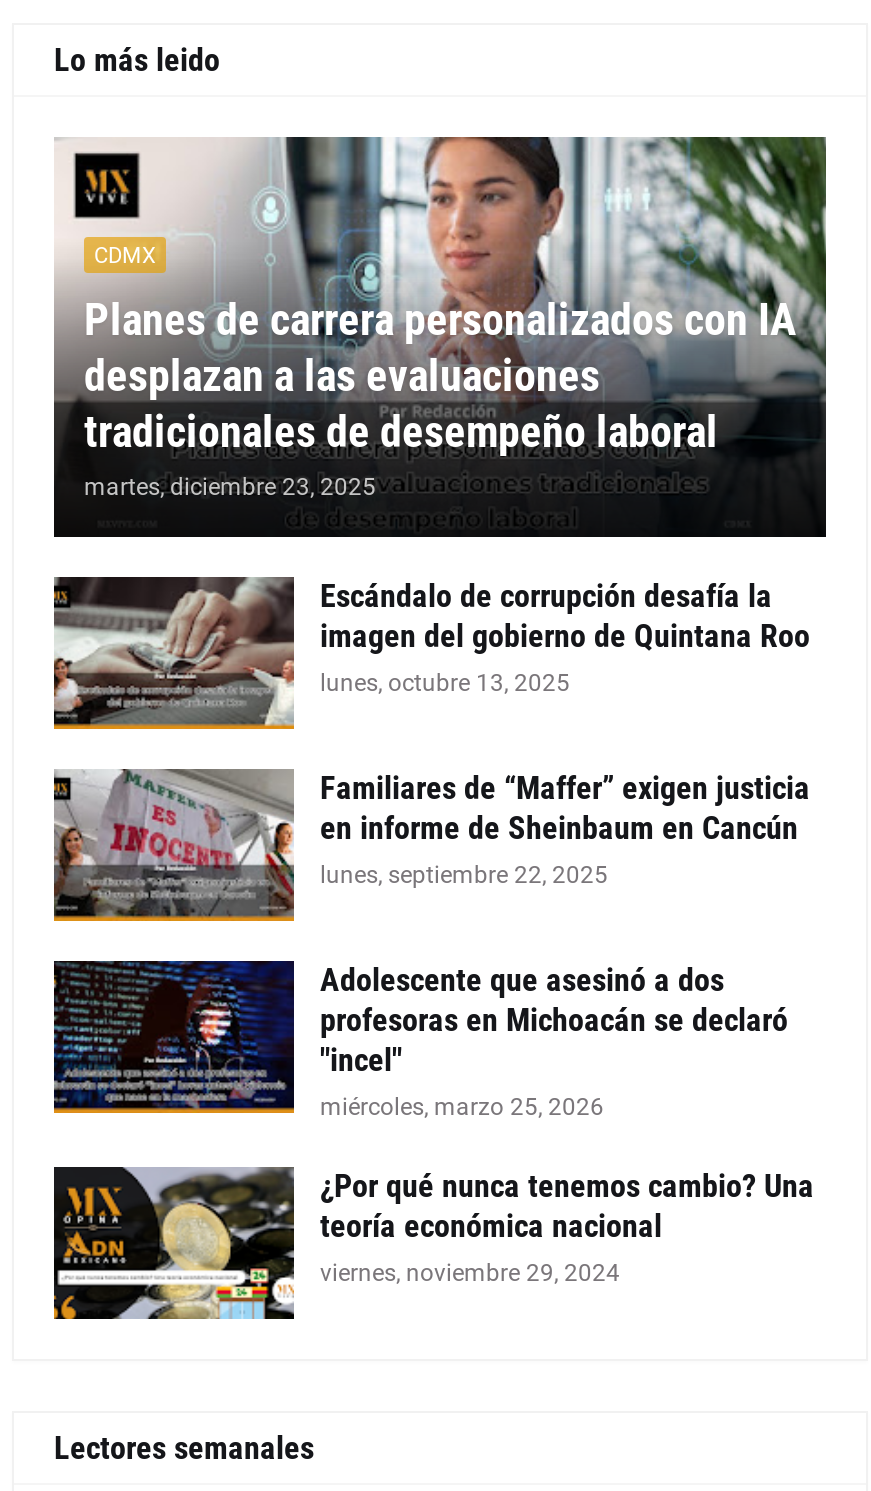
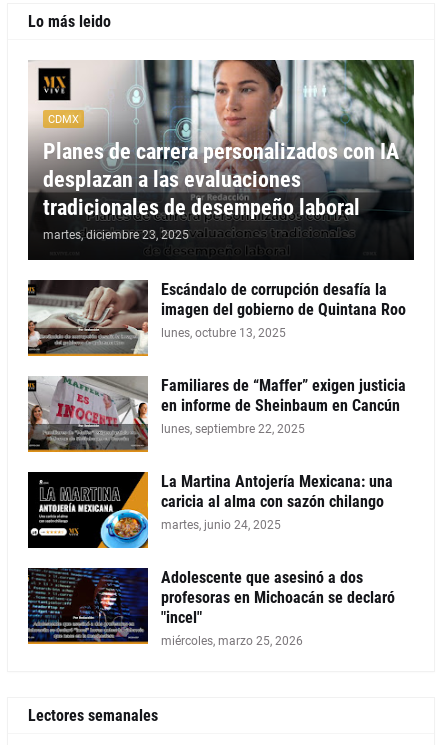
none -> [28,471,393,549] [image] | La Martina Antojería Mexicana: una | caricia al alma con sazón chilango | martes, junio 24, 2025
moved [50,957,788,1121] -> [26,566,395,648]: [image] | Adolescente que asesinó a dos | profesoras en Michoacán se declaró | "incel" | miércoles, marzo 25, 2026
[52,1165,814,1321] [image] | ¿Por qué nunca tenemos cambio? Una | teoría económica nacional | viernes, noviembre 29, 2024 -> none

